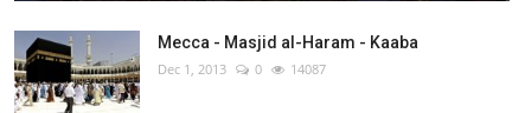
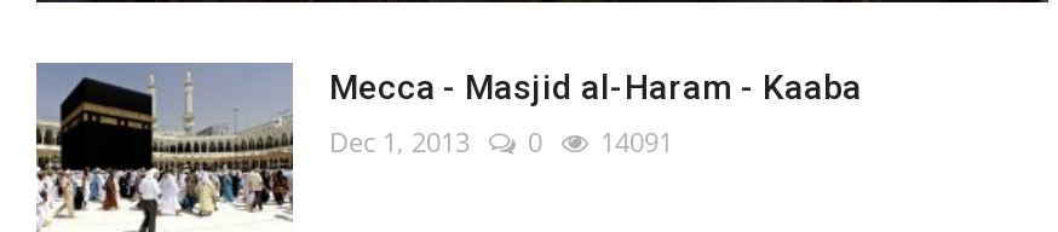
[158,60,326,78] Dec 1, 2013 0 14087 -> [329,124,673,160] Dec 1, 2013 0 14091

